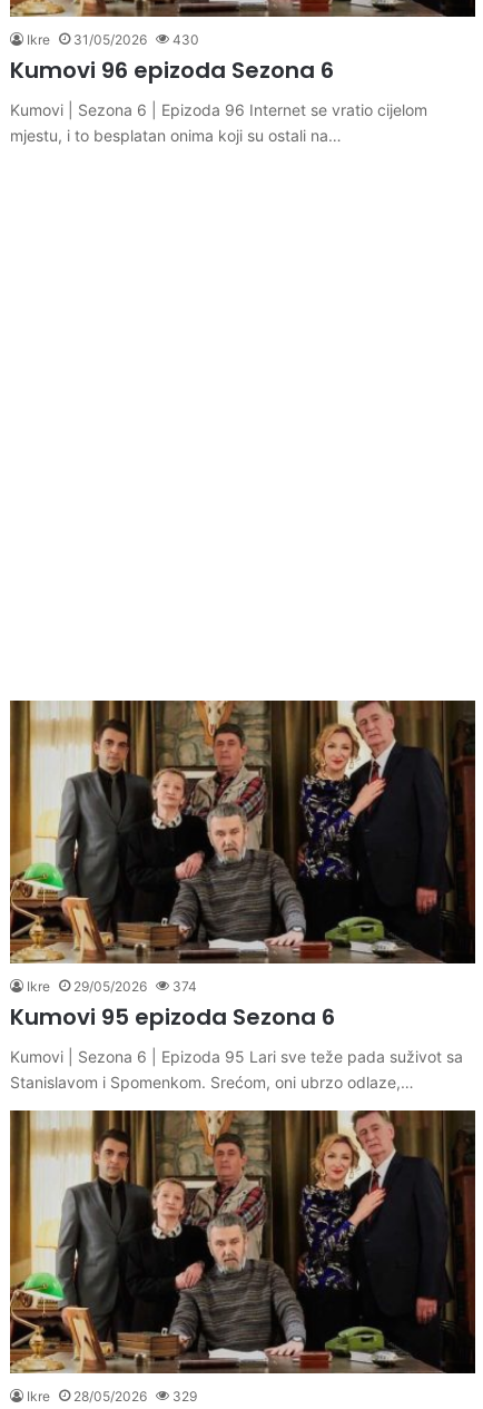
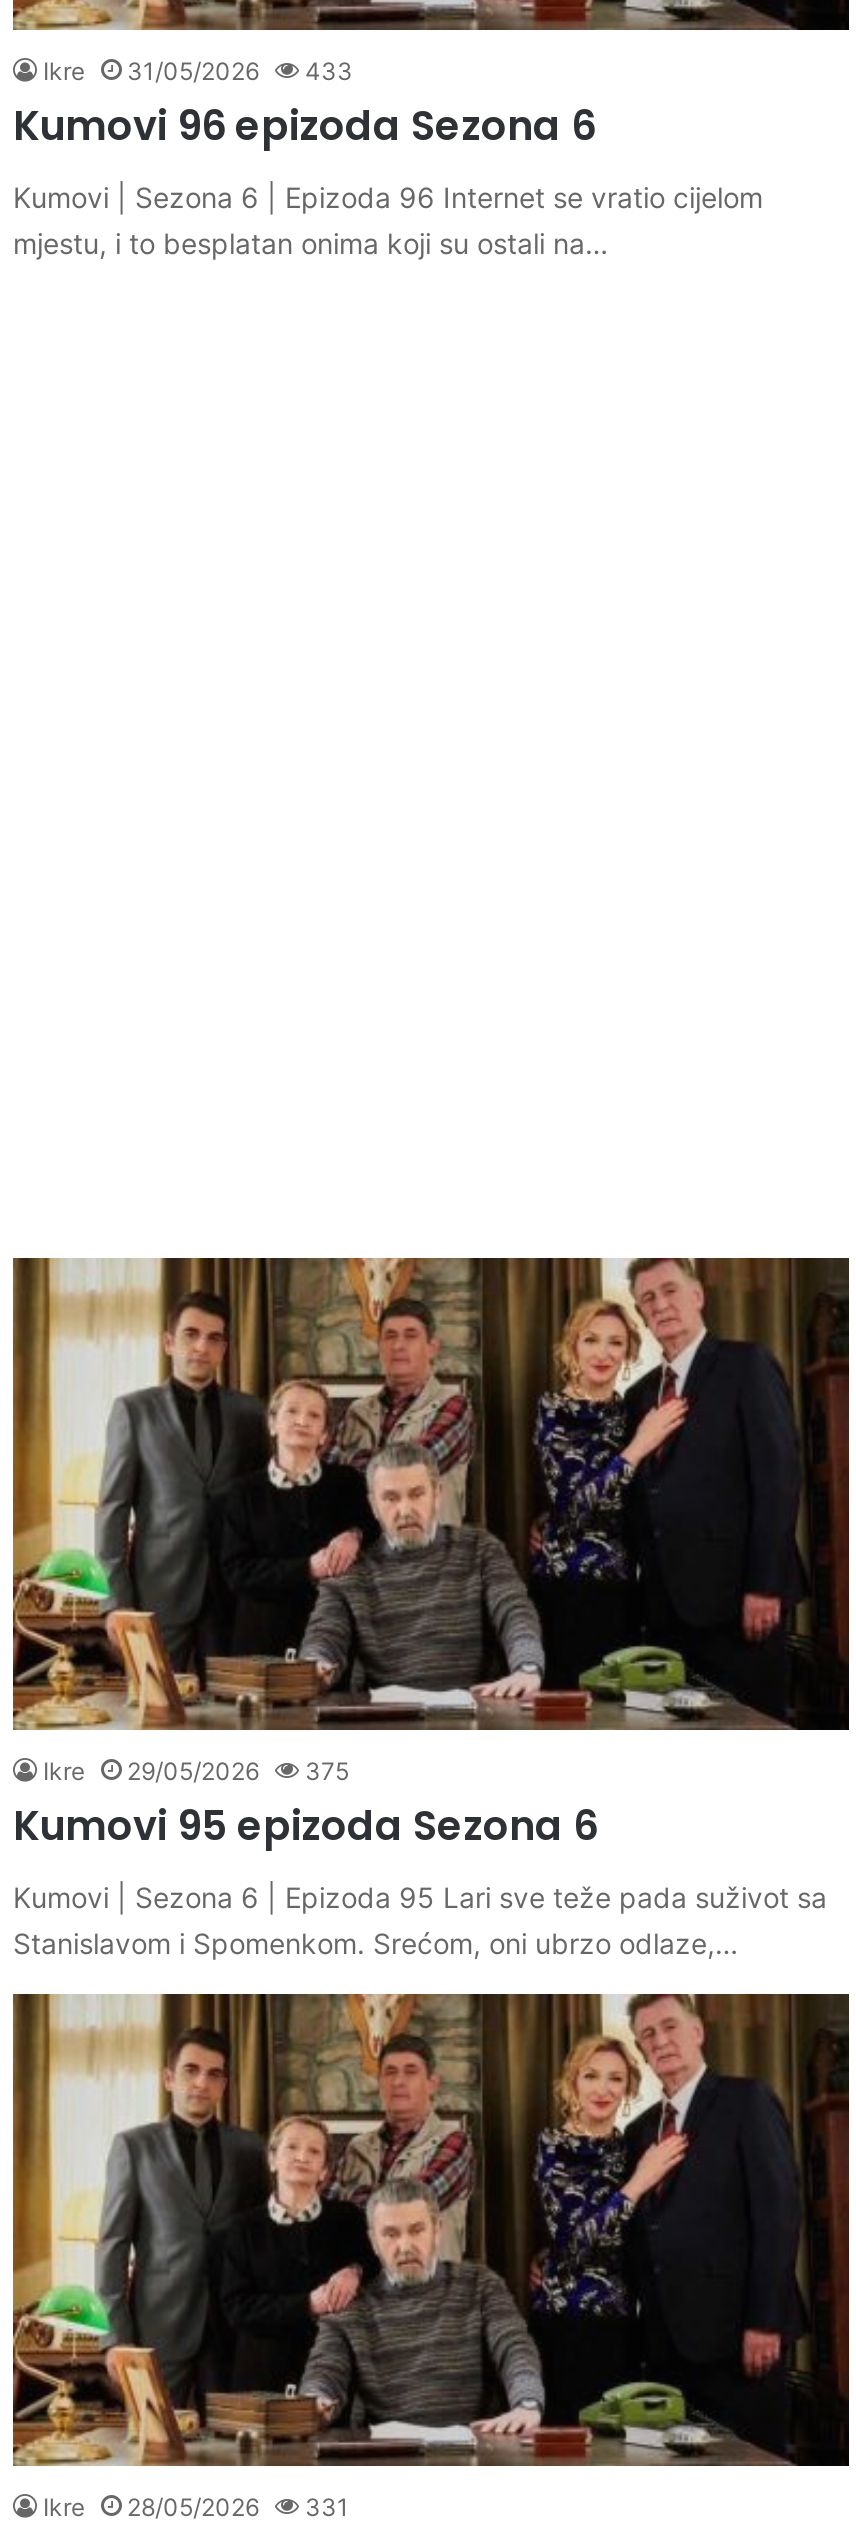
[27,32,199,48] Ikre 31/05/2026 430 -> [43,57,353,87] Ikre 31/05/2026 433
[27,978,197,995] Ikre 29/05/2026 374 -> [43,1756,349,1786] Ikre 29/05/2026 375
[27,1388,197,1405] Ikre 28/05/2026 329 -> [43,2492,349,2522] Ikre 28/05/2026 331

